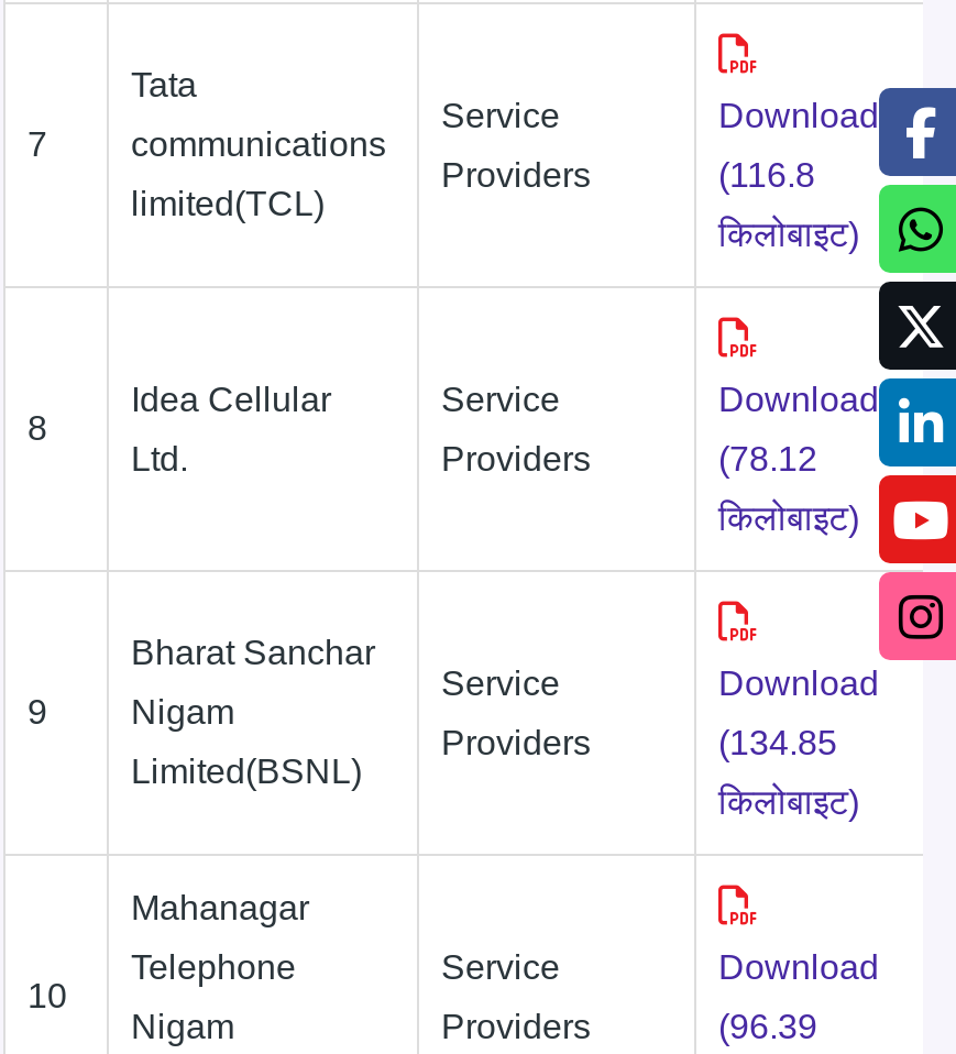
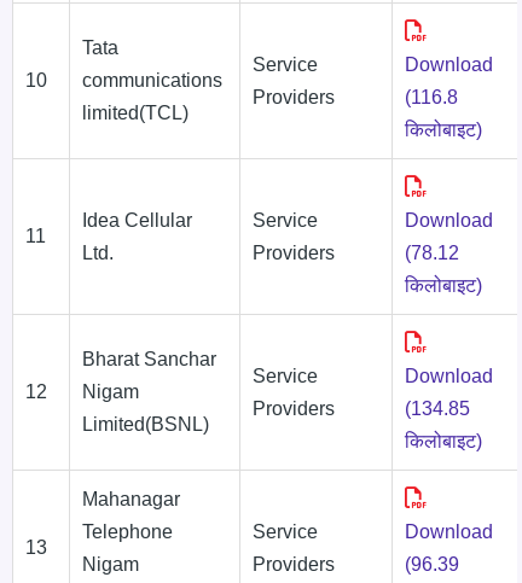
[877,86,949,662] [image] -> none
[28,124,47,162] 7 -> [25,69,47,90] 10
[28,408,47,446] 8 -> [25,225,46,246] 11
[28,692,47,729] 9 -> [25,381,47,401] 12
[28,976,67,1013] 10 -> [25,537,47,557] 13

